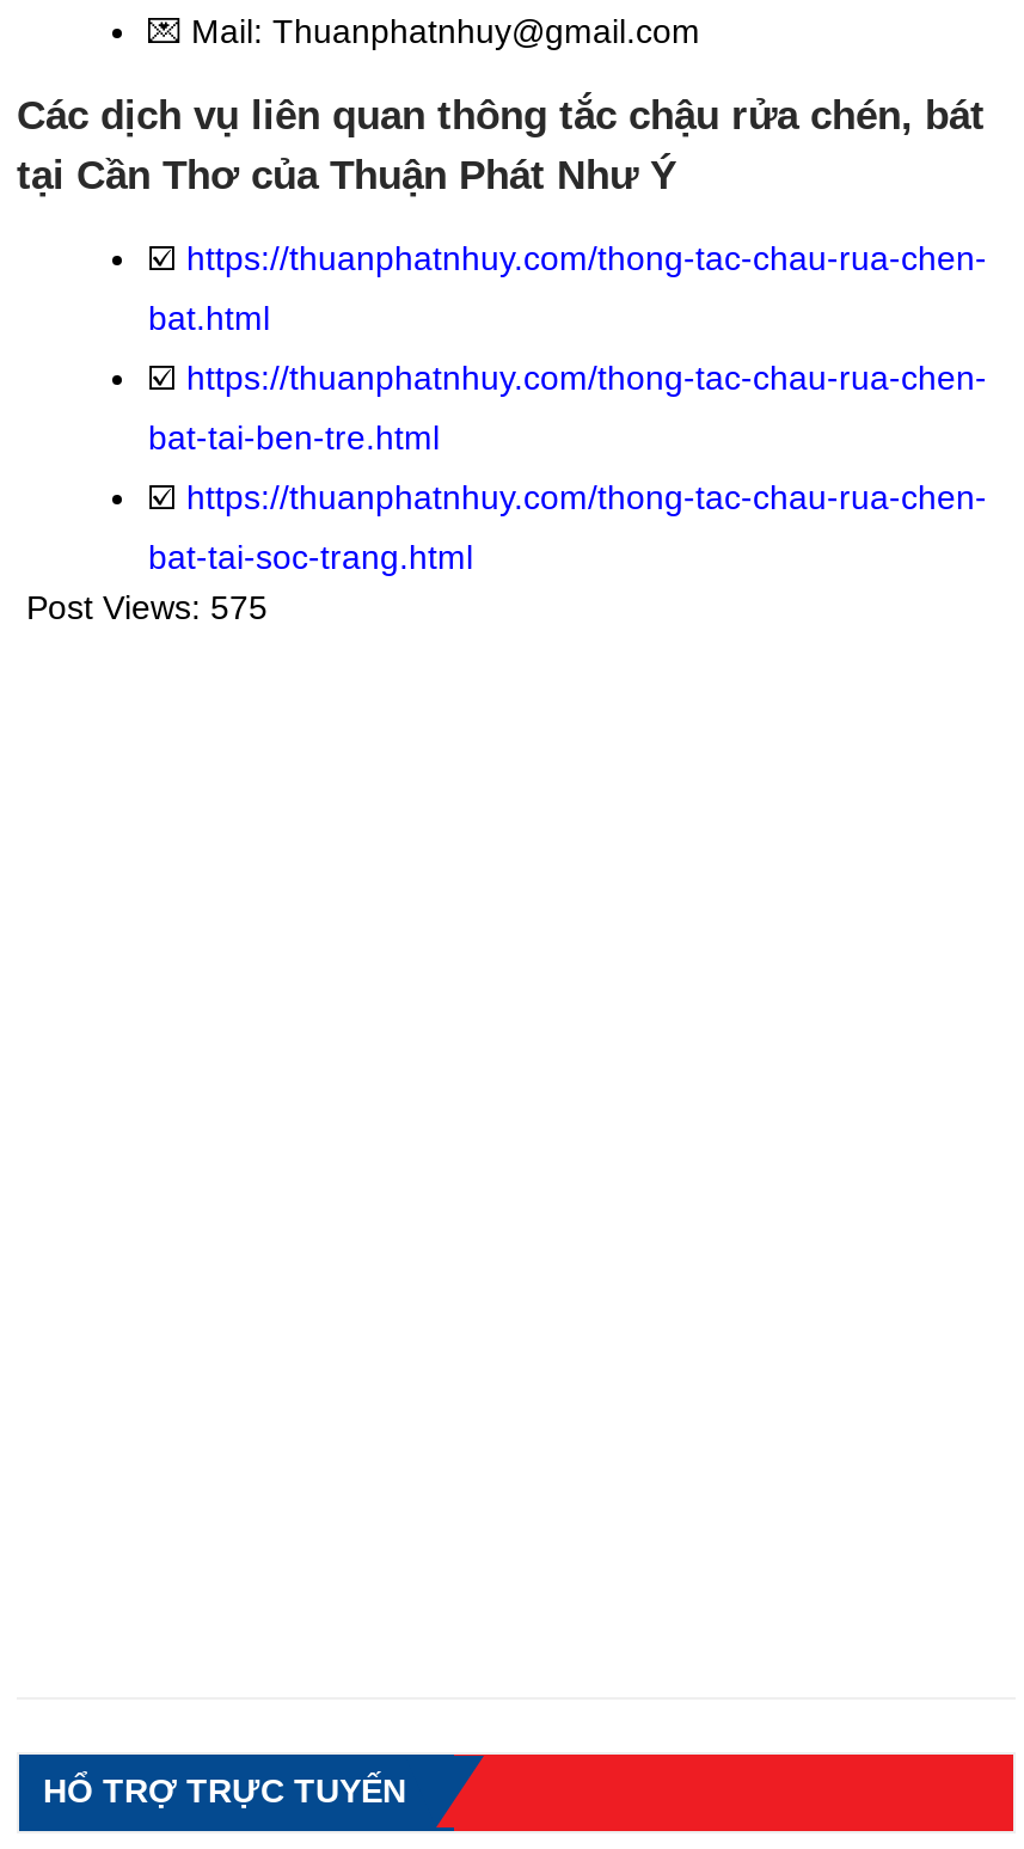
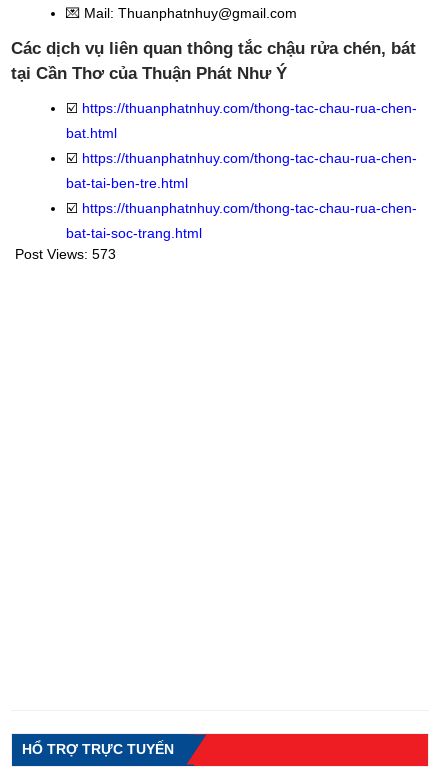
[26,588,268,626] Post Views: 575 -> [15,246,116,262] Post Views: 573

